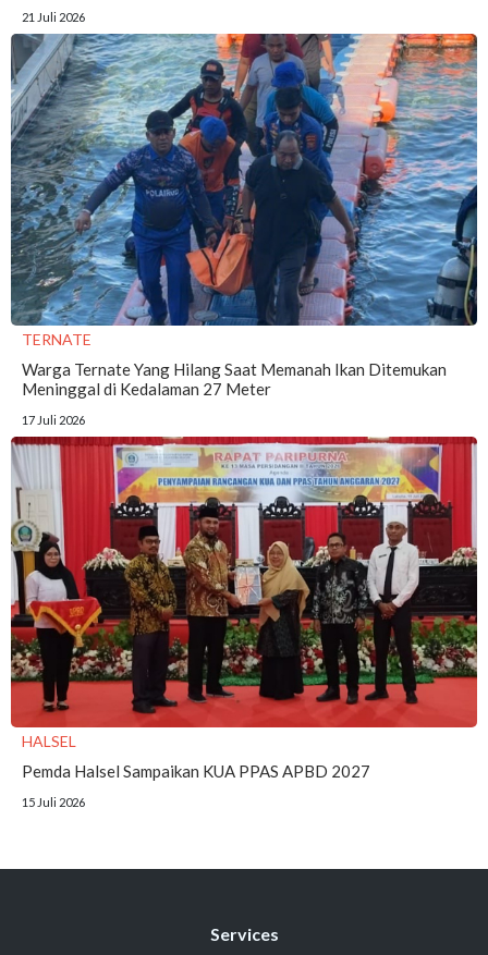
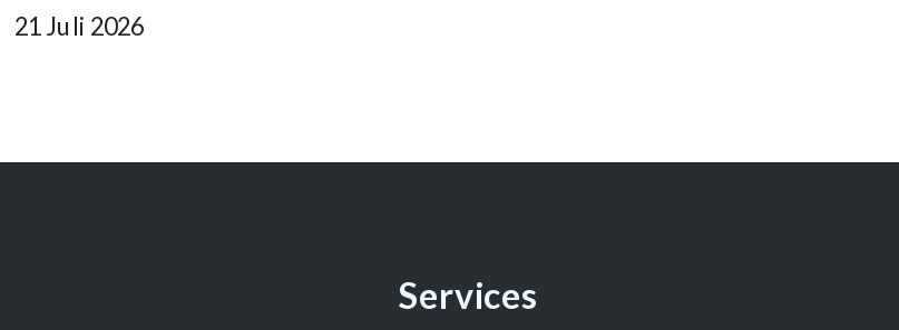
[10,33,478,427] [image] | TERNATE | Warga Ternate Yang Hilang Saat Memanah Ikan Ditemukan | Meninggal di Kedalaman 27 Meter | 17 Juli 2026 -> none
[10,436,478,809] [image] | HALSEL | Pemda Halsel Sampaikan KUA PPAS APBD 2027 | 15 Juli 2026 -> none

